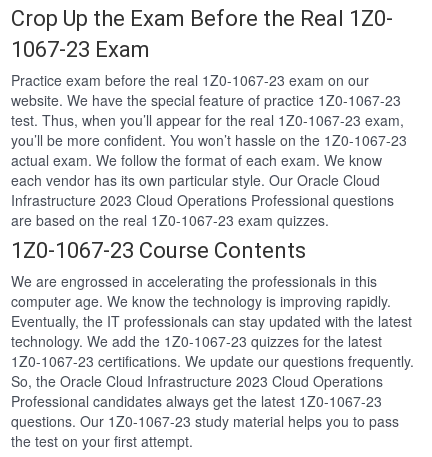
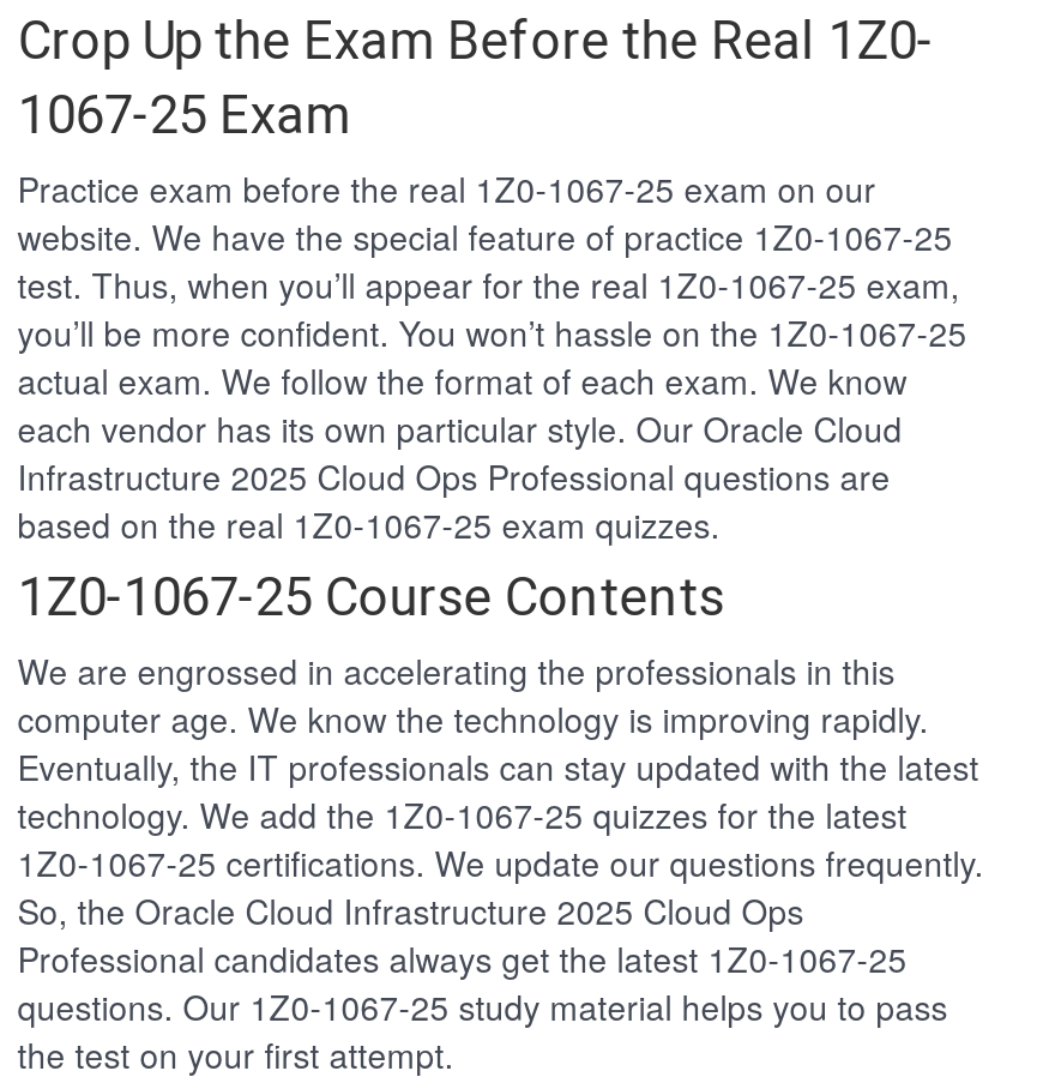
[11,37,150,62] 1067-23 Exam -> [17,86,351,146] 1067-25 Exam
[11,70,369,90] Practice exam before the real 1Z0-1067-23 exam on our -> [17,165,876,213] Practice exam before the real 1Z0-1067-25 exam on our
[11,90,401,110] website. We have the special feature of practice 1Z0-1067-23 -> [17,213,952,261] website. We have the special feature of practice 1Z0-1067-25
[11,110,404,130] test. Thus, when you’ll appear for the real 1Z0-1067-23 exam, -> [17,261,960,309] test. Thus, when you’ll appear for the real 1Z0-1067-25 exam,
[11,130,407,150] you’ll be more confident. You won’t hassle on the 1Z0-1067-23 -> [17,309,967,357] you’ll be more confident. You won’t hassle on the 1Z0-1067-25
[11,190,394,263] Infrastructure 2023 Cloud Operations Professional questions | are based on the real 1Z0-1067-23 exam quizzes. | 1Z0-1067-23 Course Contents -> [17,453,890,628] Infrastructure 2025 Cloud Ops Professional questions are | based on the real 1Z0-1067-25 exam quizzes. | 1Z0-1067-25 Course Contents
[11,331,382,351] technology. We add the 1Z0-1067-23 quizzes for the latest -> [17,791,907,839] technology. We add the 1Z0-1067-25 quizzes for the latest
[11,351,414,371] 1Z0-1067-23 certifications. We update our questions frequently. -> [17,839,984,887] 1Z0-1067-25 certifications. We update our questions frequently.
[11,371,383,391] So, the Oracle Cloud Infrastructure 2023 Cloud Operations -> [17,887,804,935] So, the Oracle Cloud Infrastructure 2025 Cloud Ops
[11,391,382,411] Professional candidates always get the latest 1Z0-1067-23 -> [17,935,907,983] Professional candidates always get the latest 1Z0-1067-25
[11,411,399,431] questions. Our 1Z0-1067-23 study material helps you to pass -> [17,983,948,1031] questions. Our 1Z0-1067-25 study material helps you to pass

